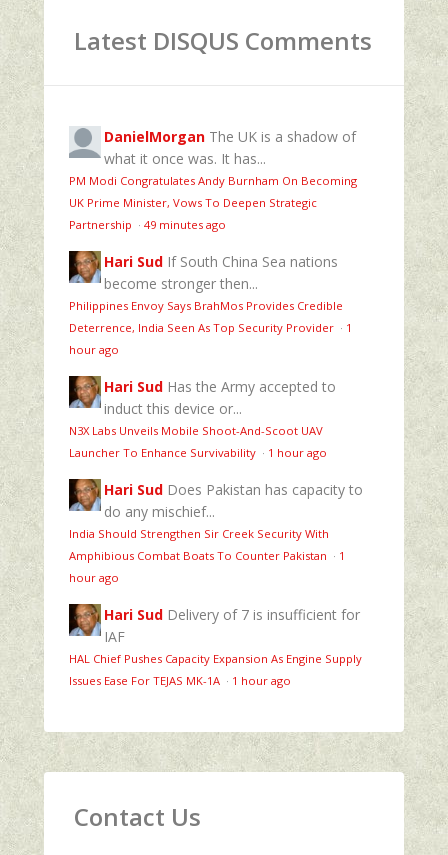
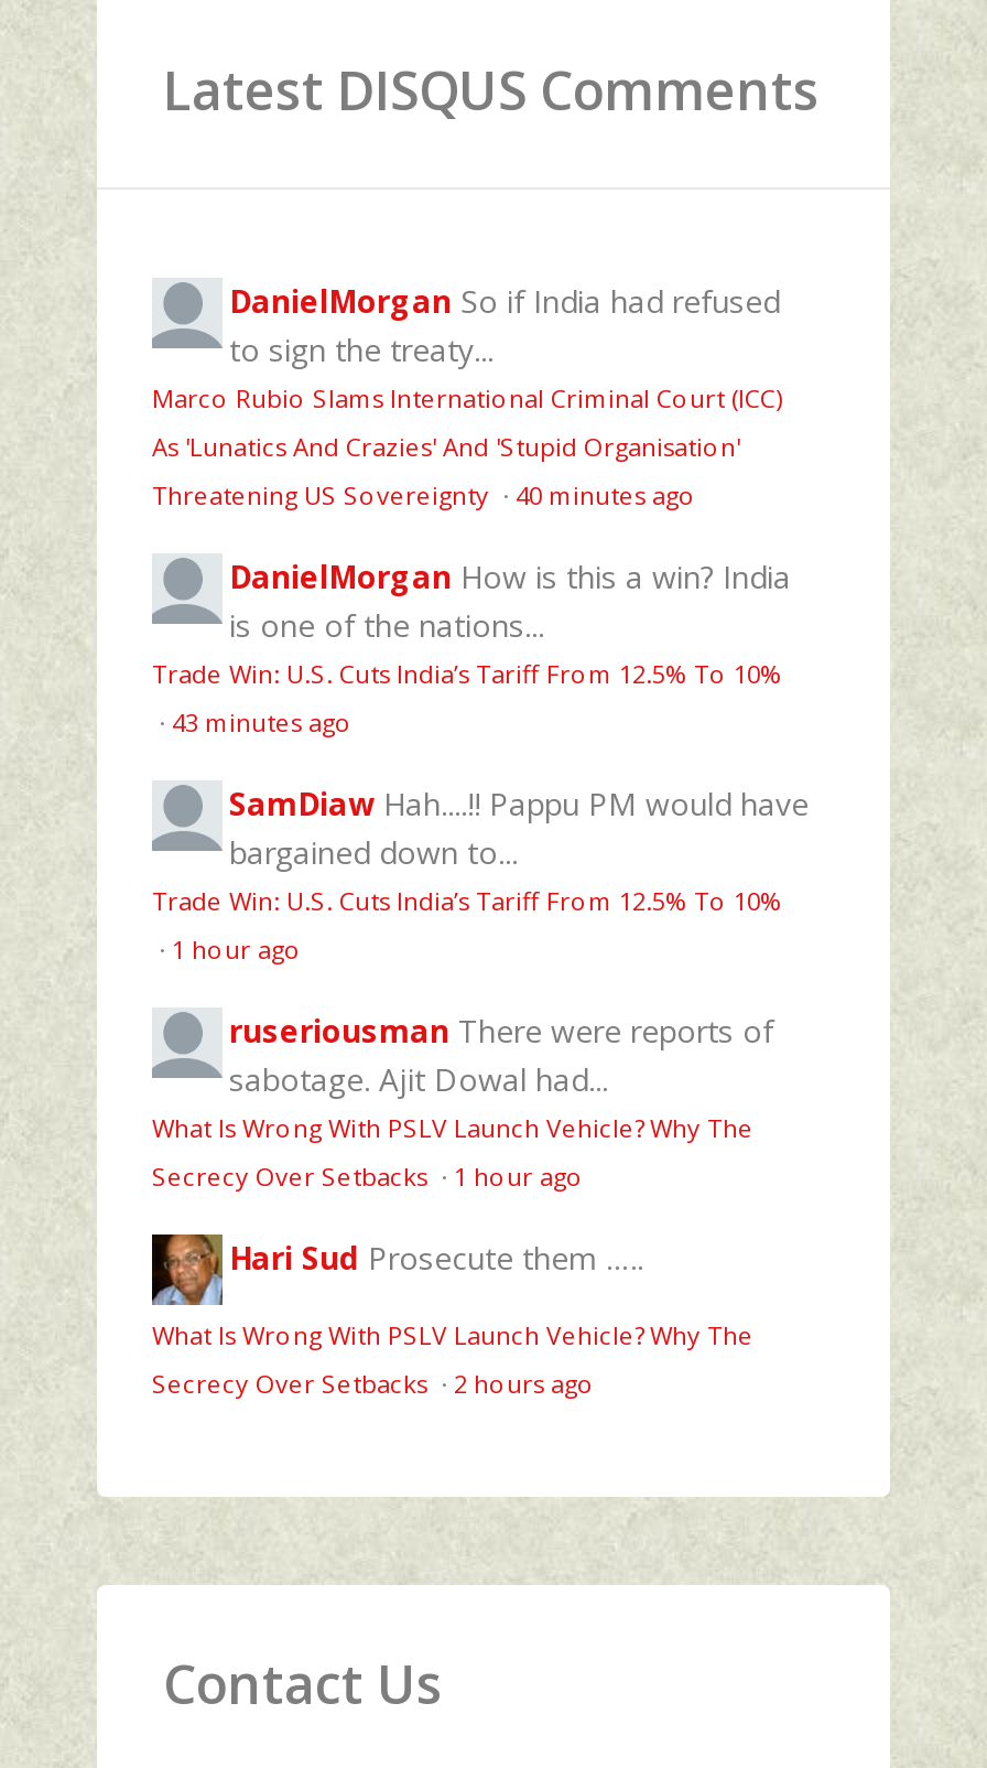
[69,127,363,688] DanielMorgan The UK is a shadow of | what it once was. It has... | PM Modi Congratulates Andy Burnham On Becoming | UK Prime Minister, Vows To Deepen Strategic | Partnership · 49 minutes ago | Hari Sud If South China Sea nations | become stronger then... | Philippines Envoy Says BrahMos Provides Credible | Deterrence, India Seen As Top Security Provider · 1 | hour ago | Hari Sud Has the Army accepted to | induct this device or... | N3X Labs Unveils Mobile Shoot-And-Scoot UAV | Launcher To Enhance Survivability · 1 hour ago | Hari Sud Does Pakistan has capacity to | do any mischief... | India Should Strengthen Sir Creek Security With | Amphibious Combat Boats To Counter Pakistan · 1 | hour ago | Hari Sud Delivery of 7 is insufficient for | IAF | HAL Chief Pushes Capacity Expansion As Engine Supply | Issues Ease For TEJAS MK-1A · 1 hour ago -> [152,280,809,1400] DanielMorgan So if India had refused | to sign the treaty... | Marco Rubio Slams International Criminal Court (ICC) | As 'Lunatics And Crazies' And 'Stupid Organisation' | Threatening US Sovereignty · 40 minutes ago | DanielMorgan How is this a win? India | is one of the nations... | Trade Win: U.S. Cuts India’s Tariff From 12.5% To 10% | · 43 minutes ago | SamDiaw Hah....!! Pappu PM would have | bargained down to... | Trade Win: U.S. Cuts India’s Tariff From 12.5% To 10% | · 1 hour ago | ruseriousman There were reports of | sabotage. Ajit Dowal had... | What Is Wrong With PSLV Launch Vehicle? Why The | Secrecy Over Setbacks · 1 hour ago | Hari Sud Prosecute them ….. | What Is Wrong With PSLV Launch Vehicle? Why The | Secrecy Over Setbacks · 2 hours ago

